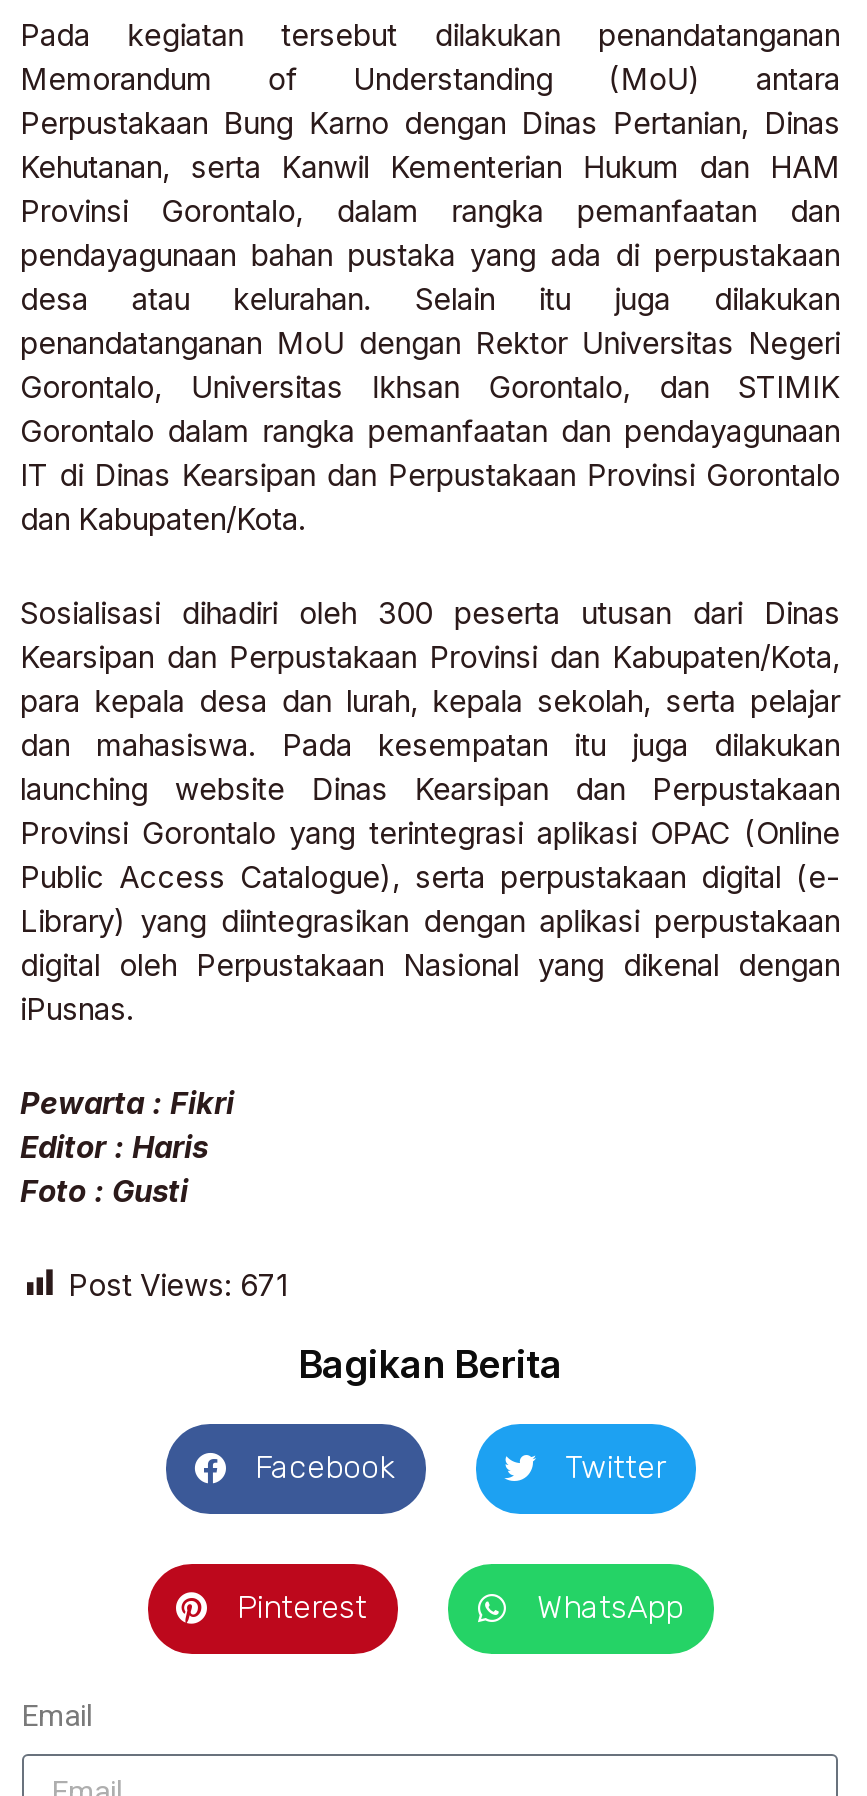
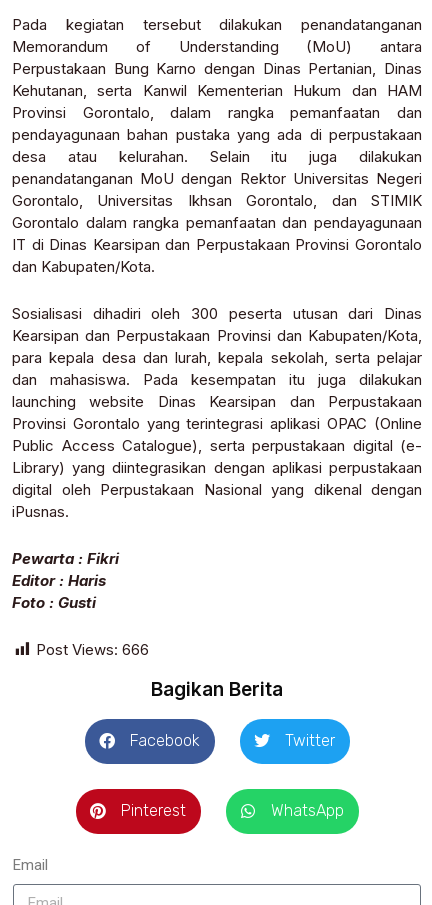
[68,1265,286,1303] Post Views: 671 -> [36,640,149,659] Post Views: 666

